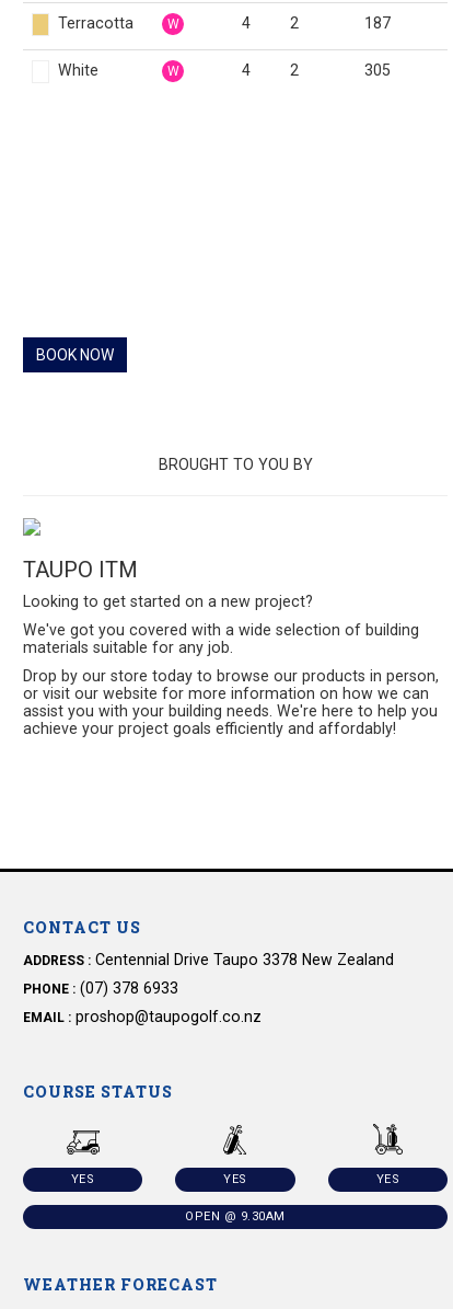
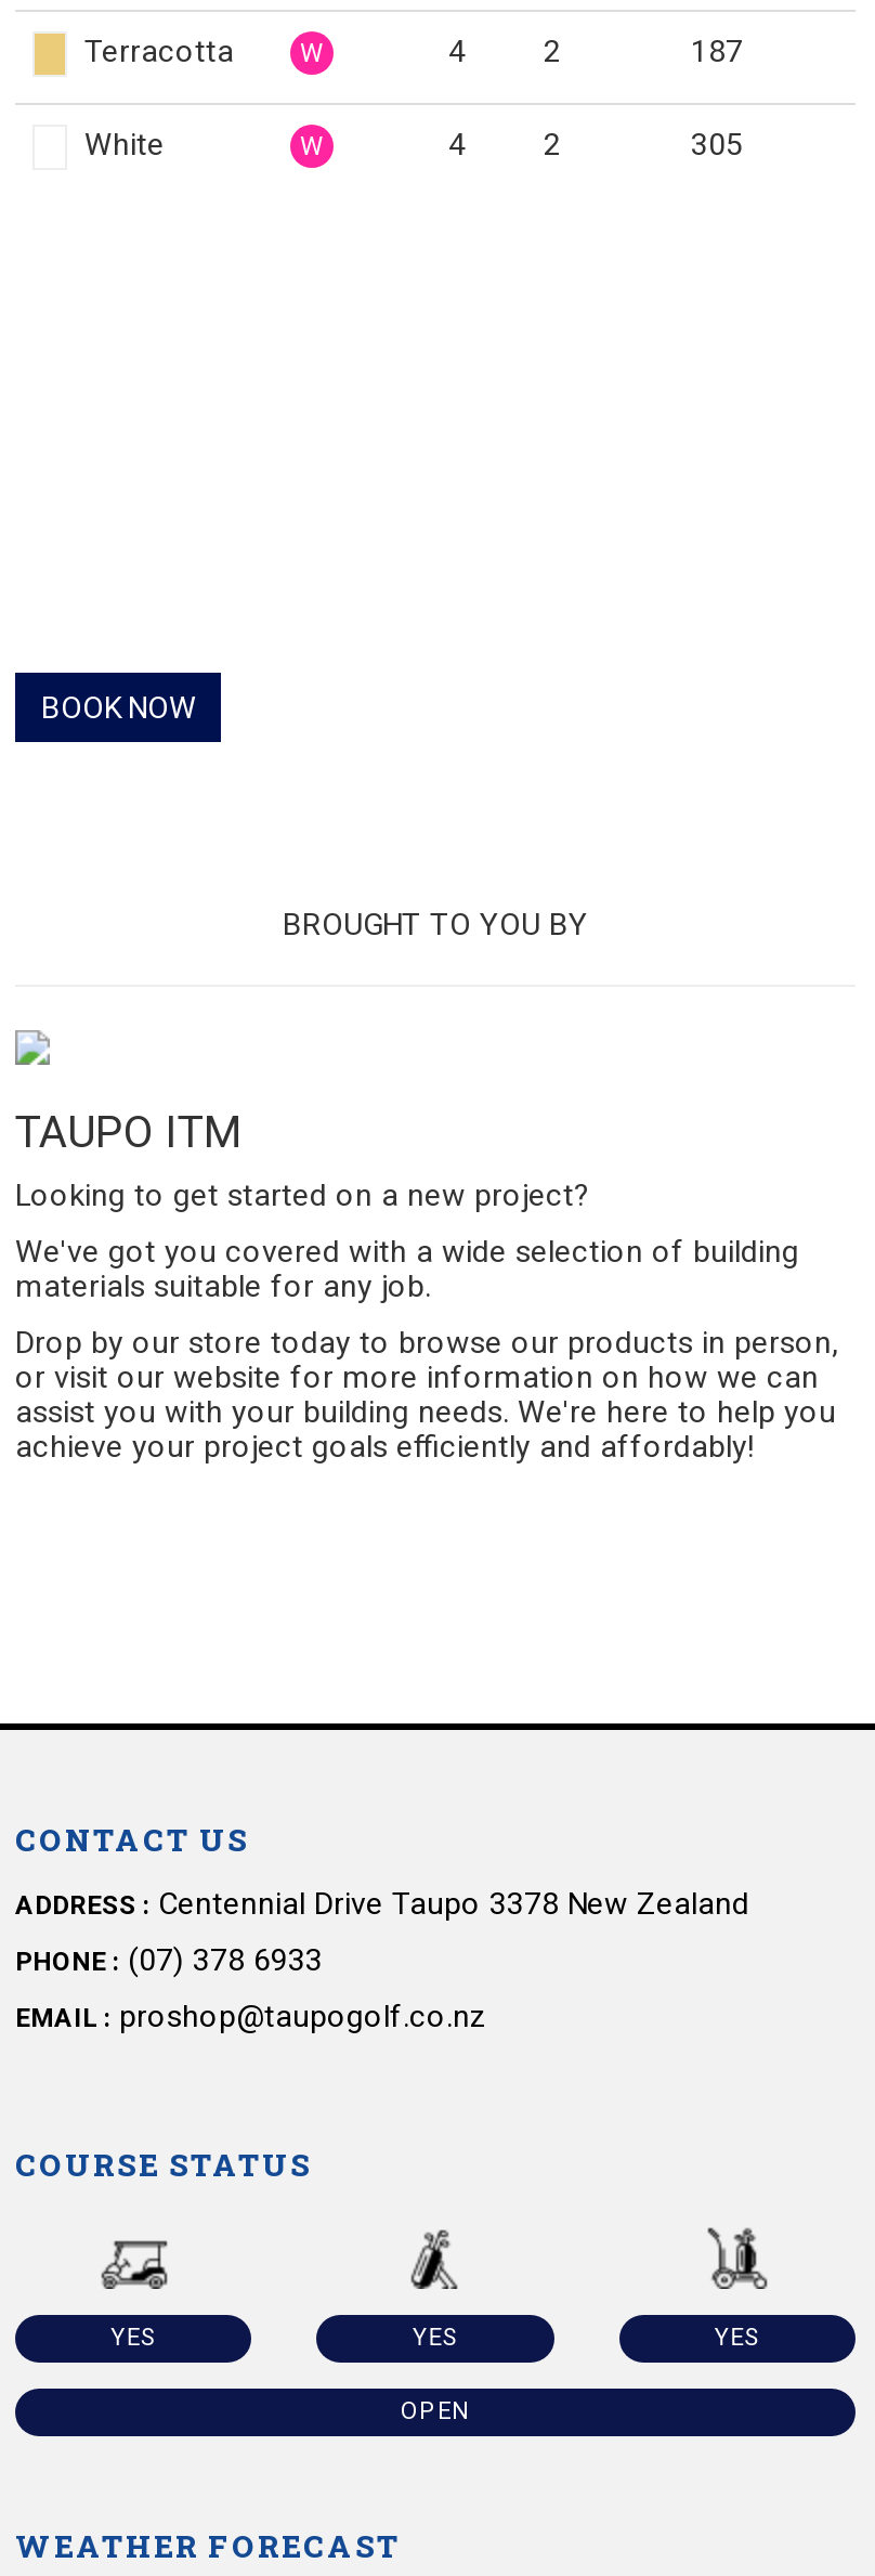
[185,1209,285,1224] OPEN @ 9.30AM -> [401,2397,470,2426] OPEN

